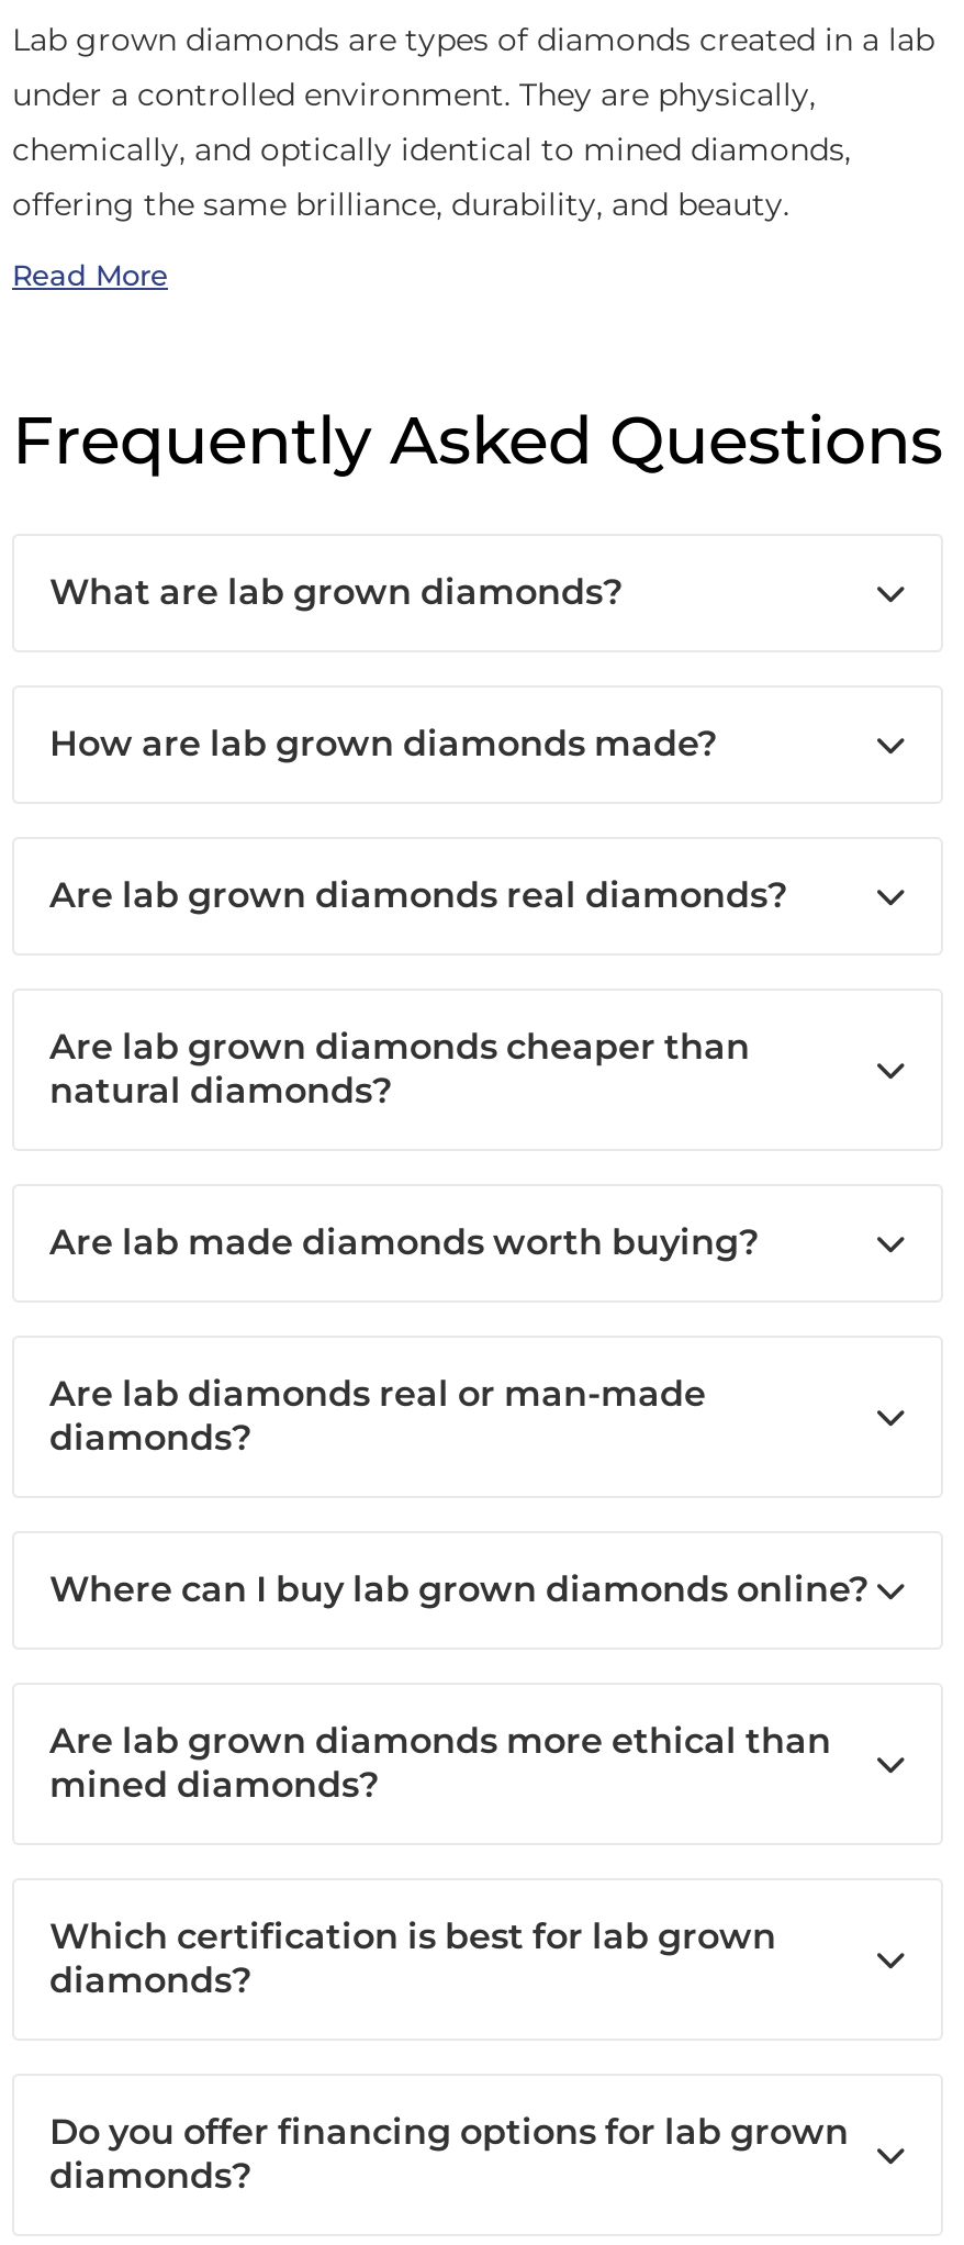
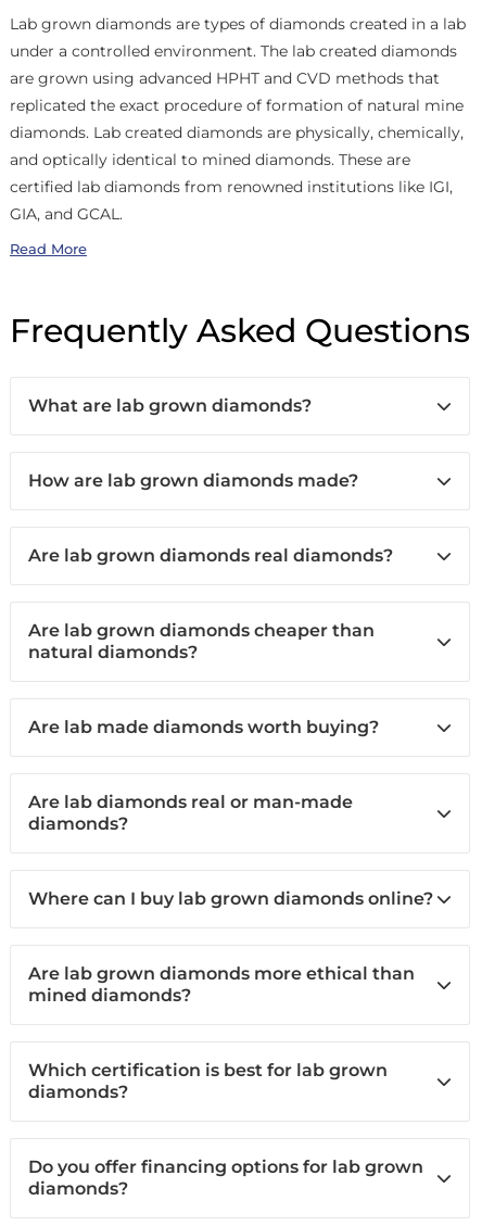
[12,75,851,224] under a controlled environment. They are physically, | chemically, and optically identical to mined diamonds, | offering the same brilliance, durability, and beauty. -> [10,41,464,224] under a controlled environment. The lab created diamonds | are grown using advanced HPHT and CVD methods that | replicated the exact procedure of formation of natural mine | diamonds. Lab created diamonds are physically, chemically, | and optically identical to mined diamonds. These are | certified lab diamonds from renowned institutions like IGI, | GIA, and GCAL.

